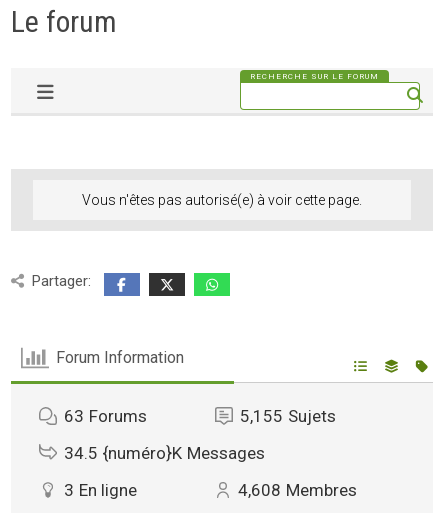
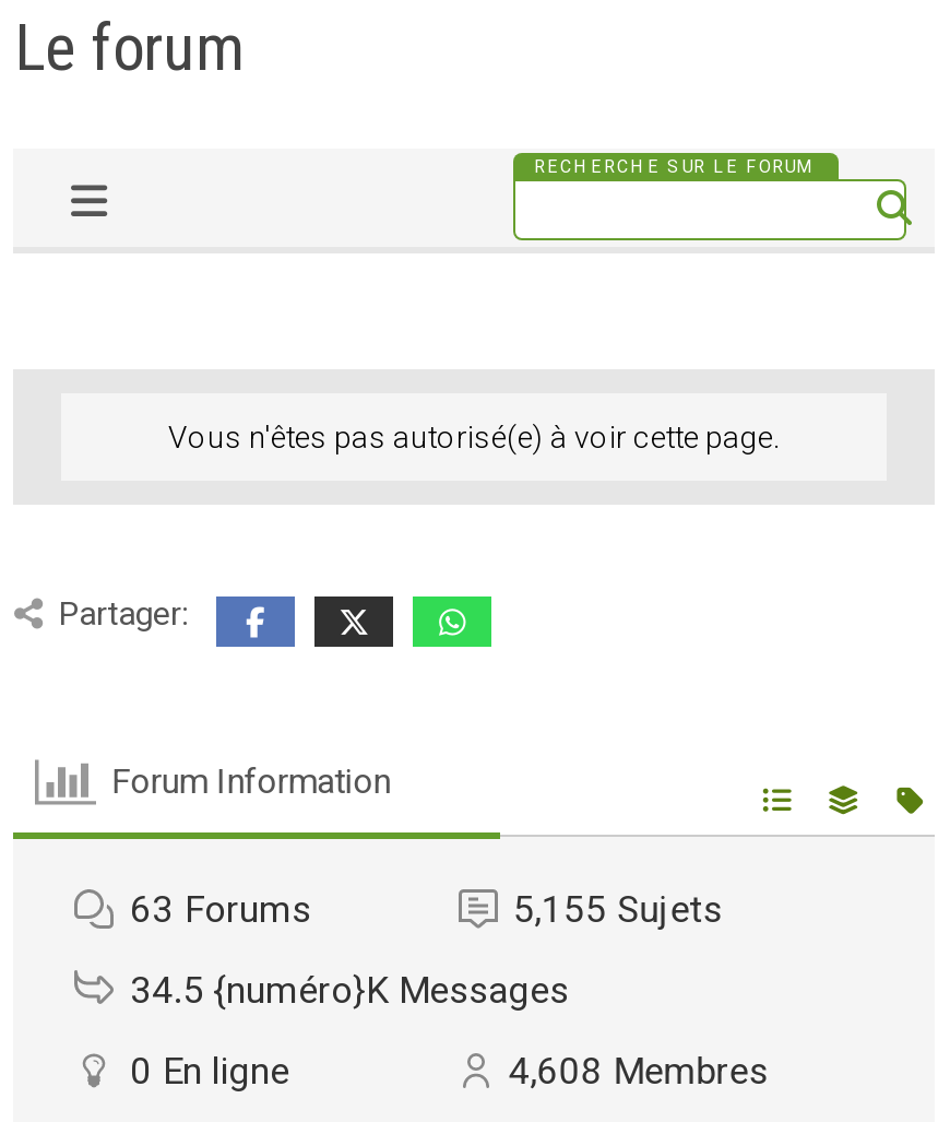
[64,480,137,500] 3 En ligne -> [130,1048,289,1092] 0 En ligne

